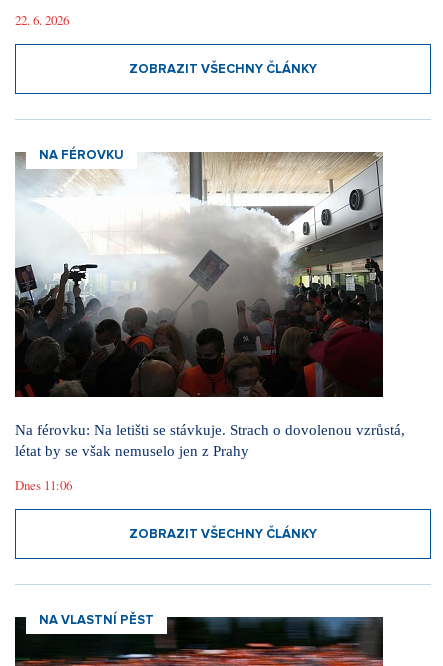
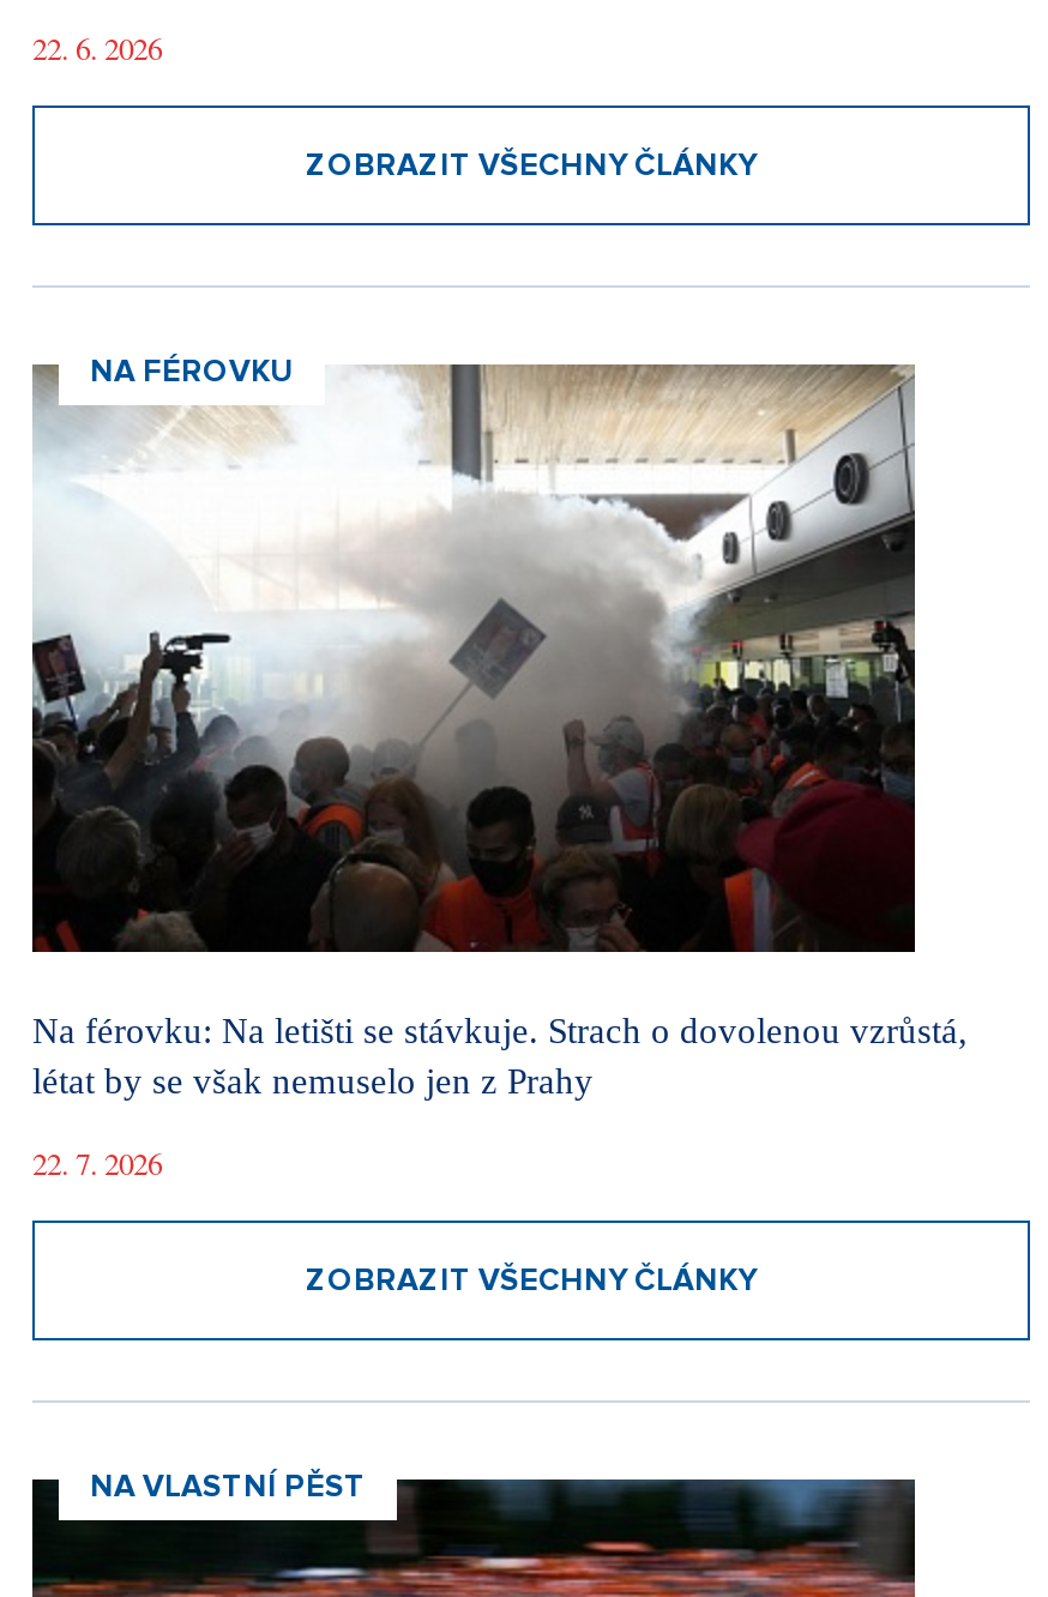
[15,476,72,494] Dnes 11:06 -> [32,1141,162,1185] 22. 7. 2026

